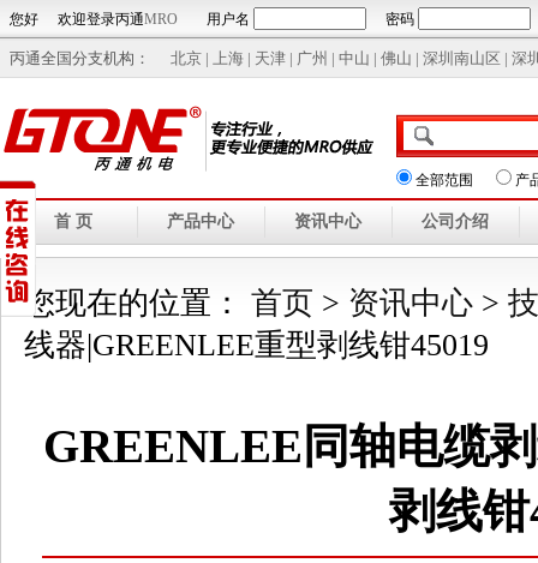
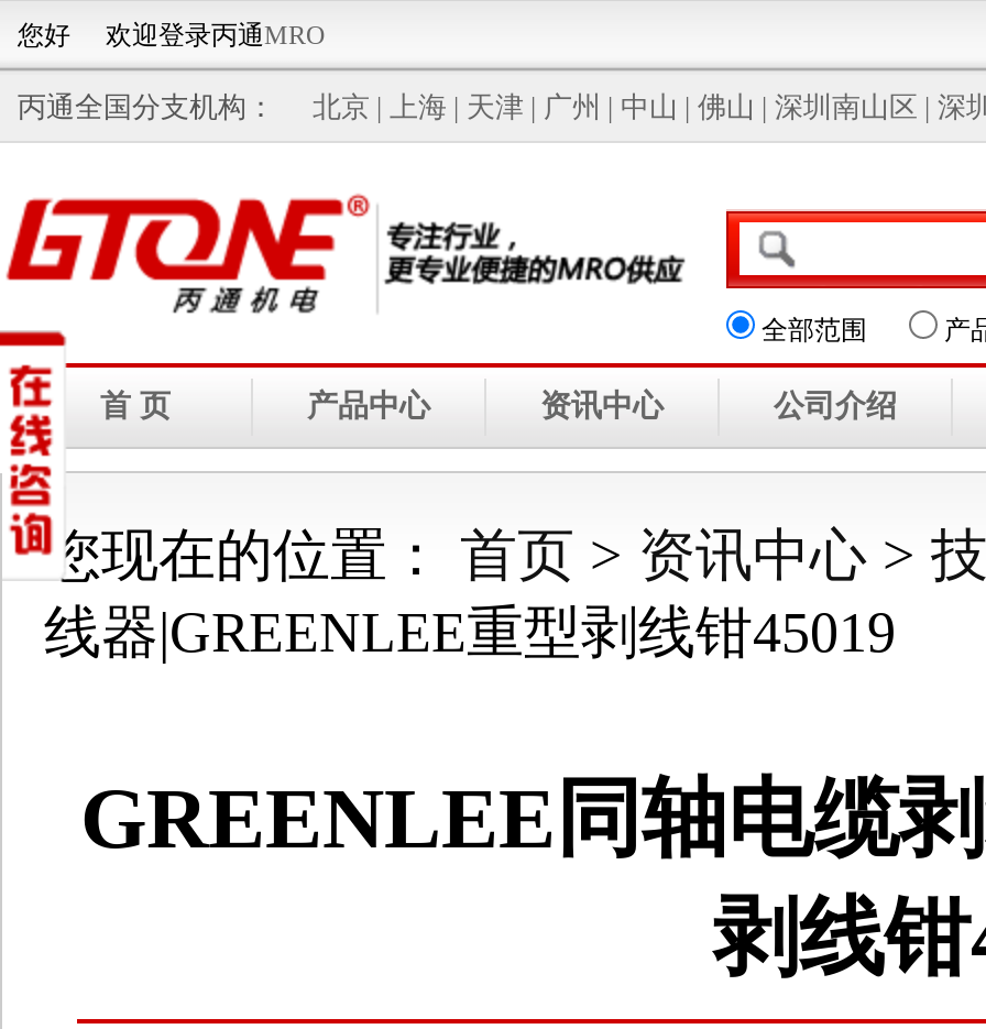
[207,11,414,28] 用户名 | 密码 -> none

